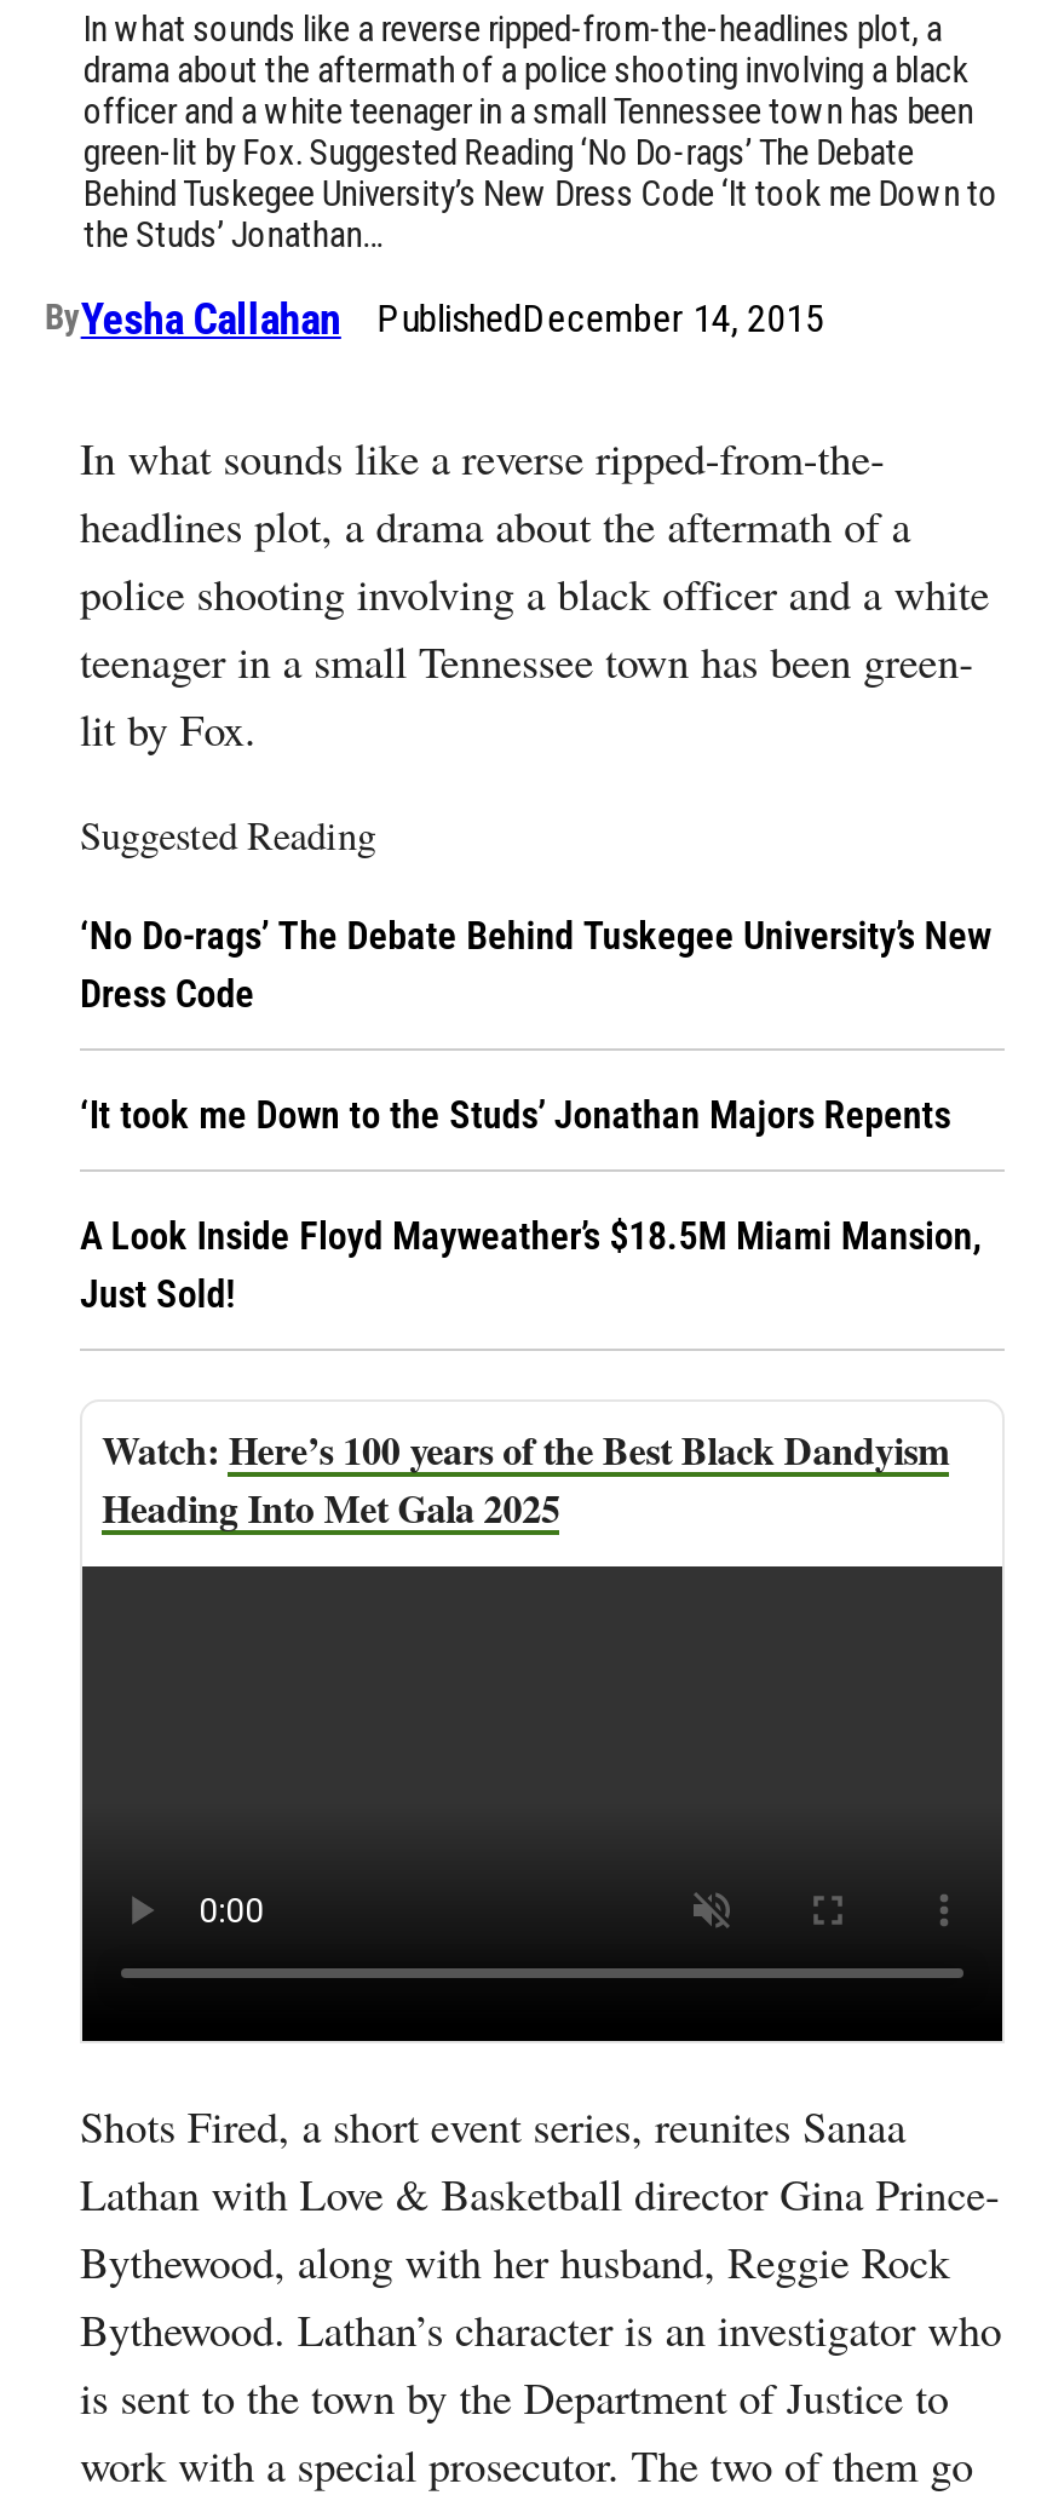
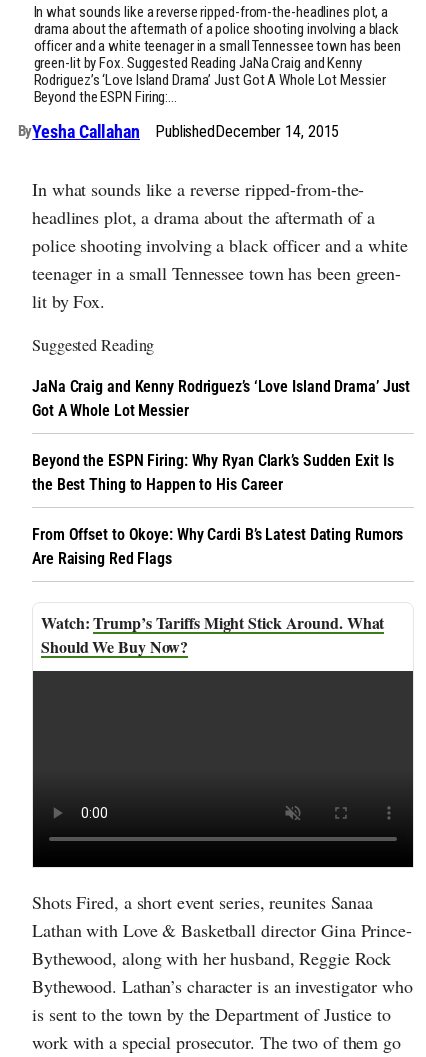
[84,131,998,257] green-lit by Fox. Suggested Reading ‘No Do-rags’ The Debate | Behind Tuskegee University’s New Dress Code ‘It took me Down to | the Studs’ Jonathan… -> [33,54,385,106] green-lit by Fox. Suggested Reading JaNa Craig and Kenny | Rodriguez’s ‘Love Island Drama’ Just Got A Whole Lot Messier | Beyond the ESPN Firing:…
[80,913,991,1017] ‘No Do-rags’ The Debate Behind Tuskegee University’s New | Dress Code -> [32,377,410,420] JaNa Craig and Kenny Rodriguez’s ‘Love Island Drama’ Just | Got A Whole Lot Messier
[80,1092,950,1138] ‘It took me Down to the Studs’ Jonathan Majors Repents -> [32,451,393,494] Beyond the ESPN Firing: Why Ryan Clark’s Sudden Exit Is | the Best Thing to Happen to His Career
[80,1213,982,1318] A Look Inside Floyd Mayweather’s $18.5M Miami Mansion, | Just Sold! -> [32,525,403,568] From Offset to Okoye: Why Cardi B’s Latest Dating Rumors | Are Raising Red Flags
[102,1422,949,1535] Here’s 100 years of the Best Black Dandyism | Heading Into Met Gala 2025 -> [41,611,384,658] Trump’s Tariffs Might Stick Around. What | Should We Buy Now?

